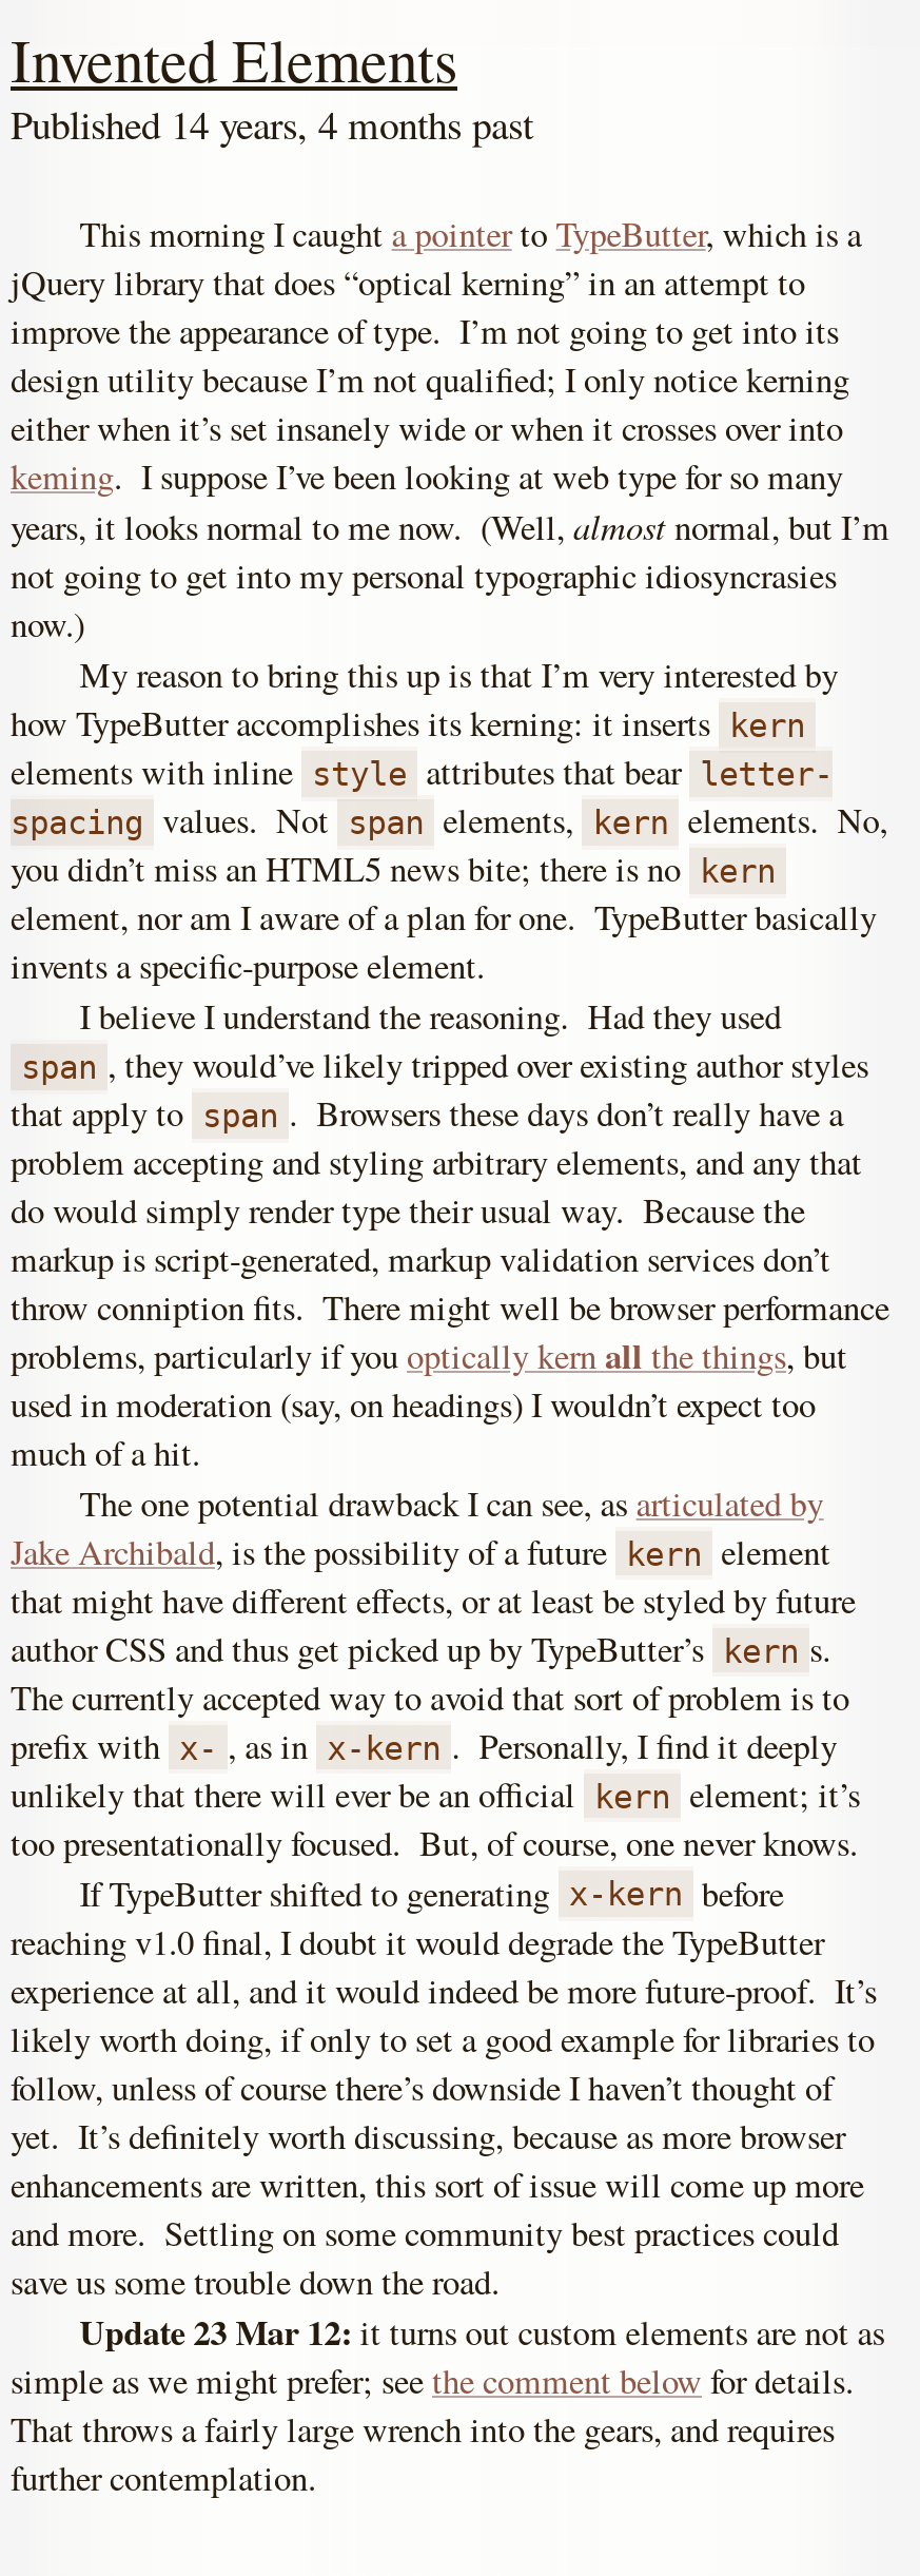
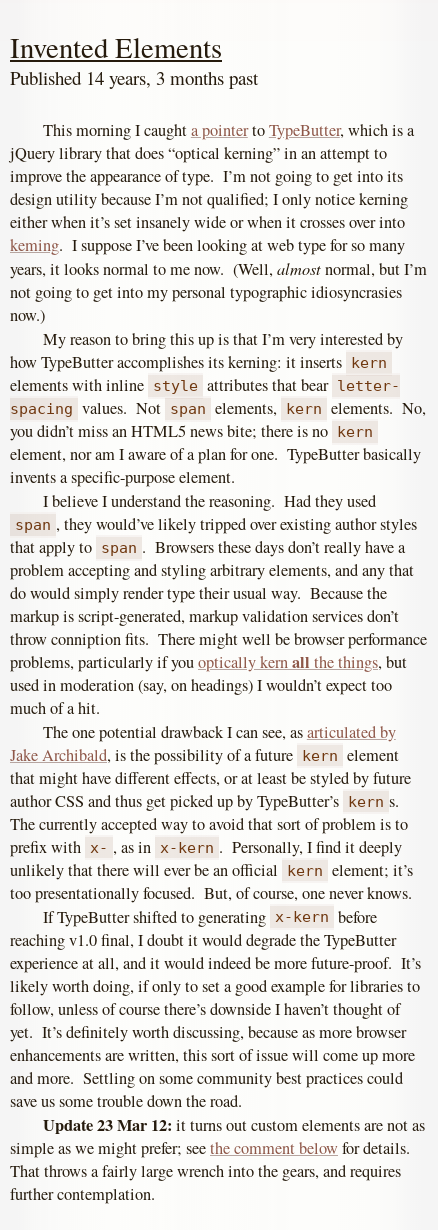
[11,97,533,150] Published 14 years, 4 months past -> [10,65,258,90] Published 14 years, 3 months past

